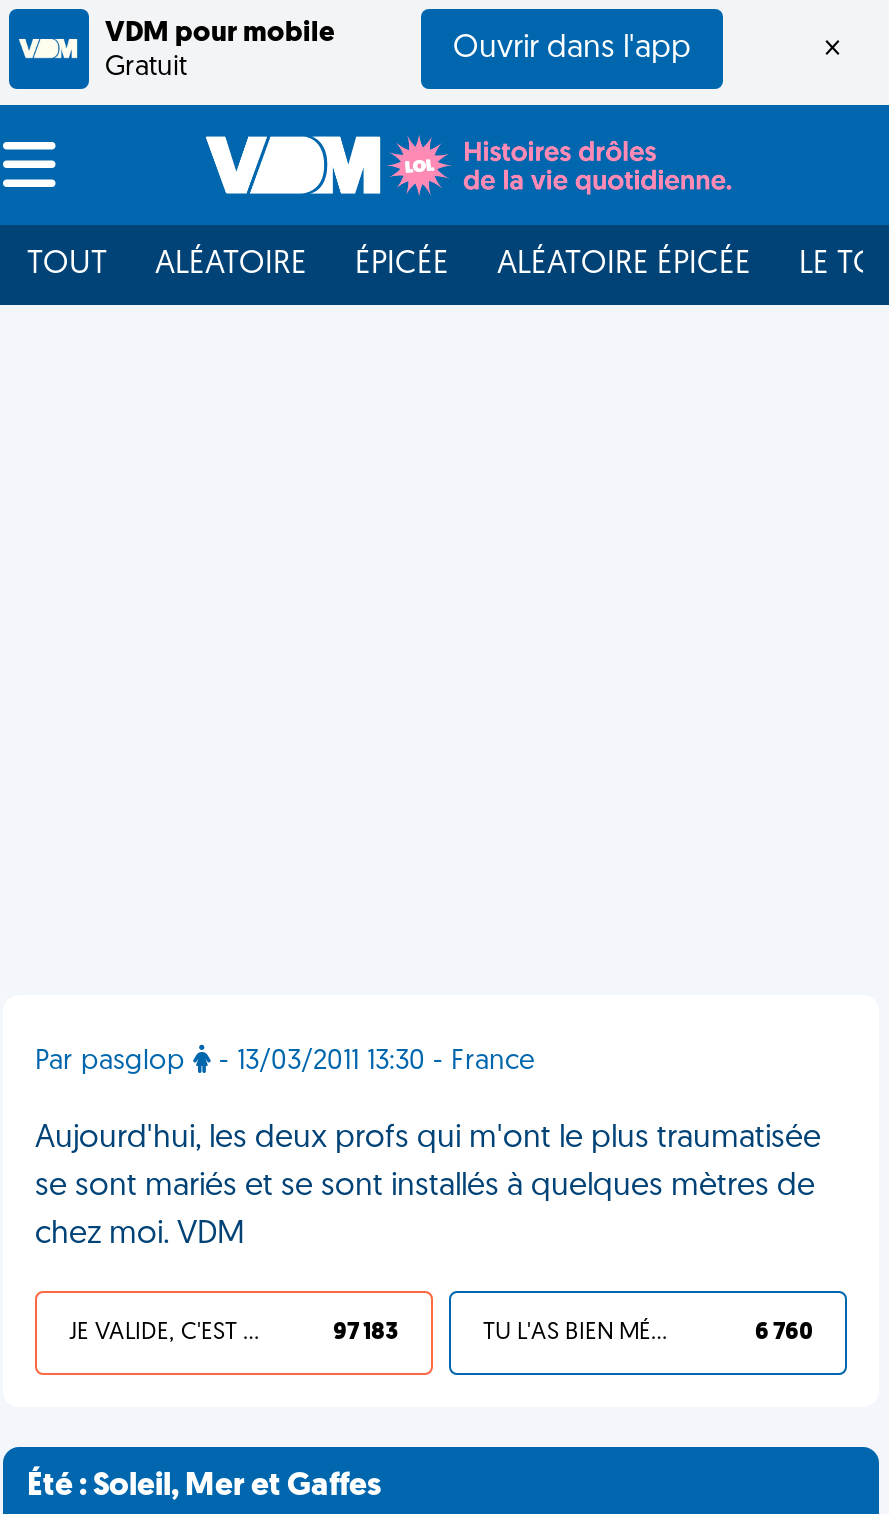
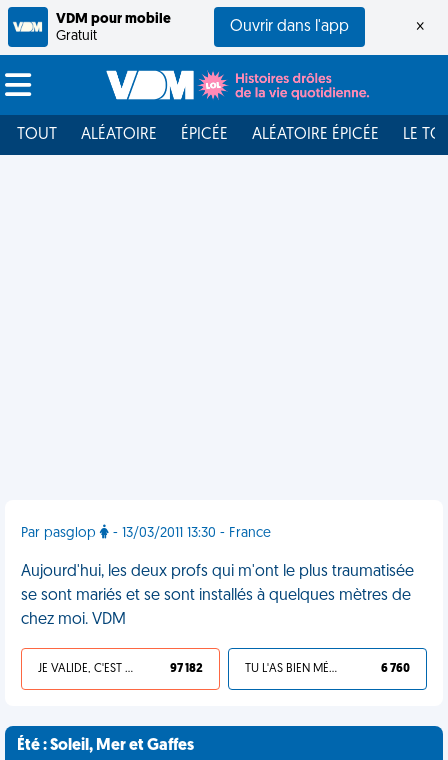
[333,1321,399,1345] 97 183 -> [170,663,203,675] 97 182

